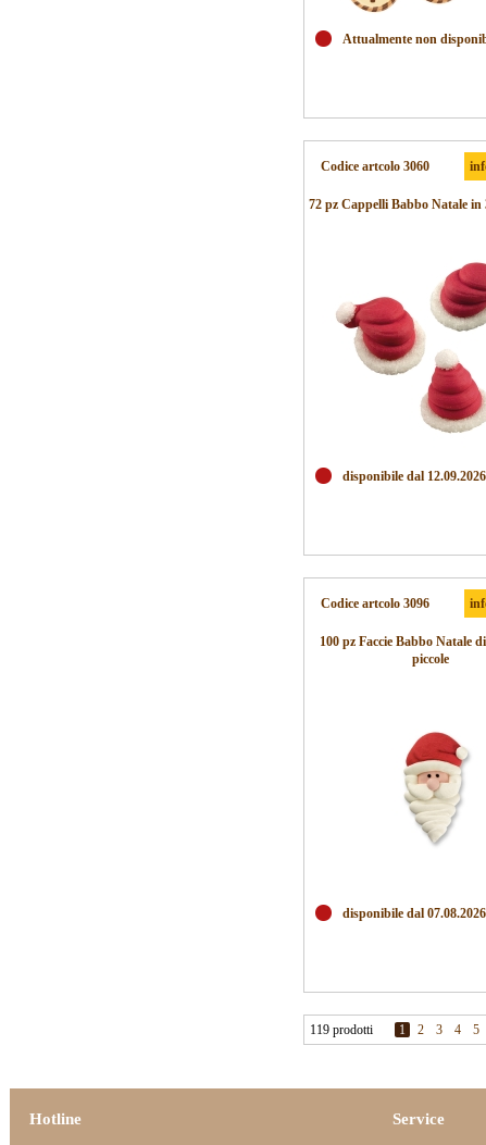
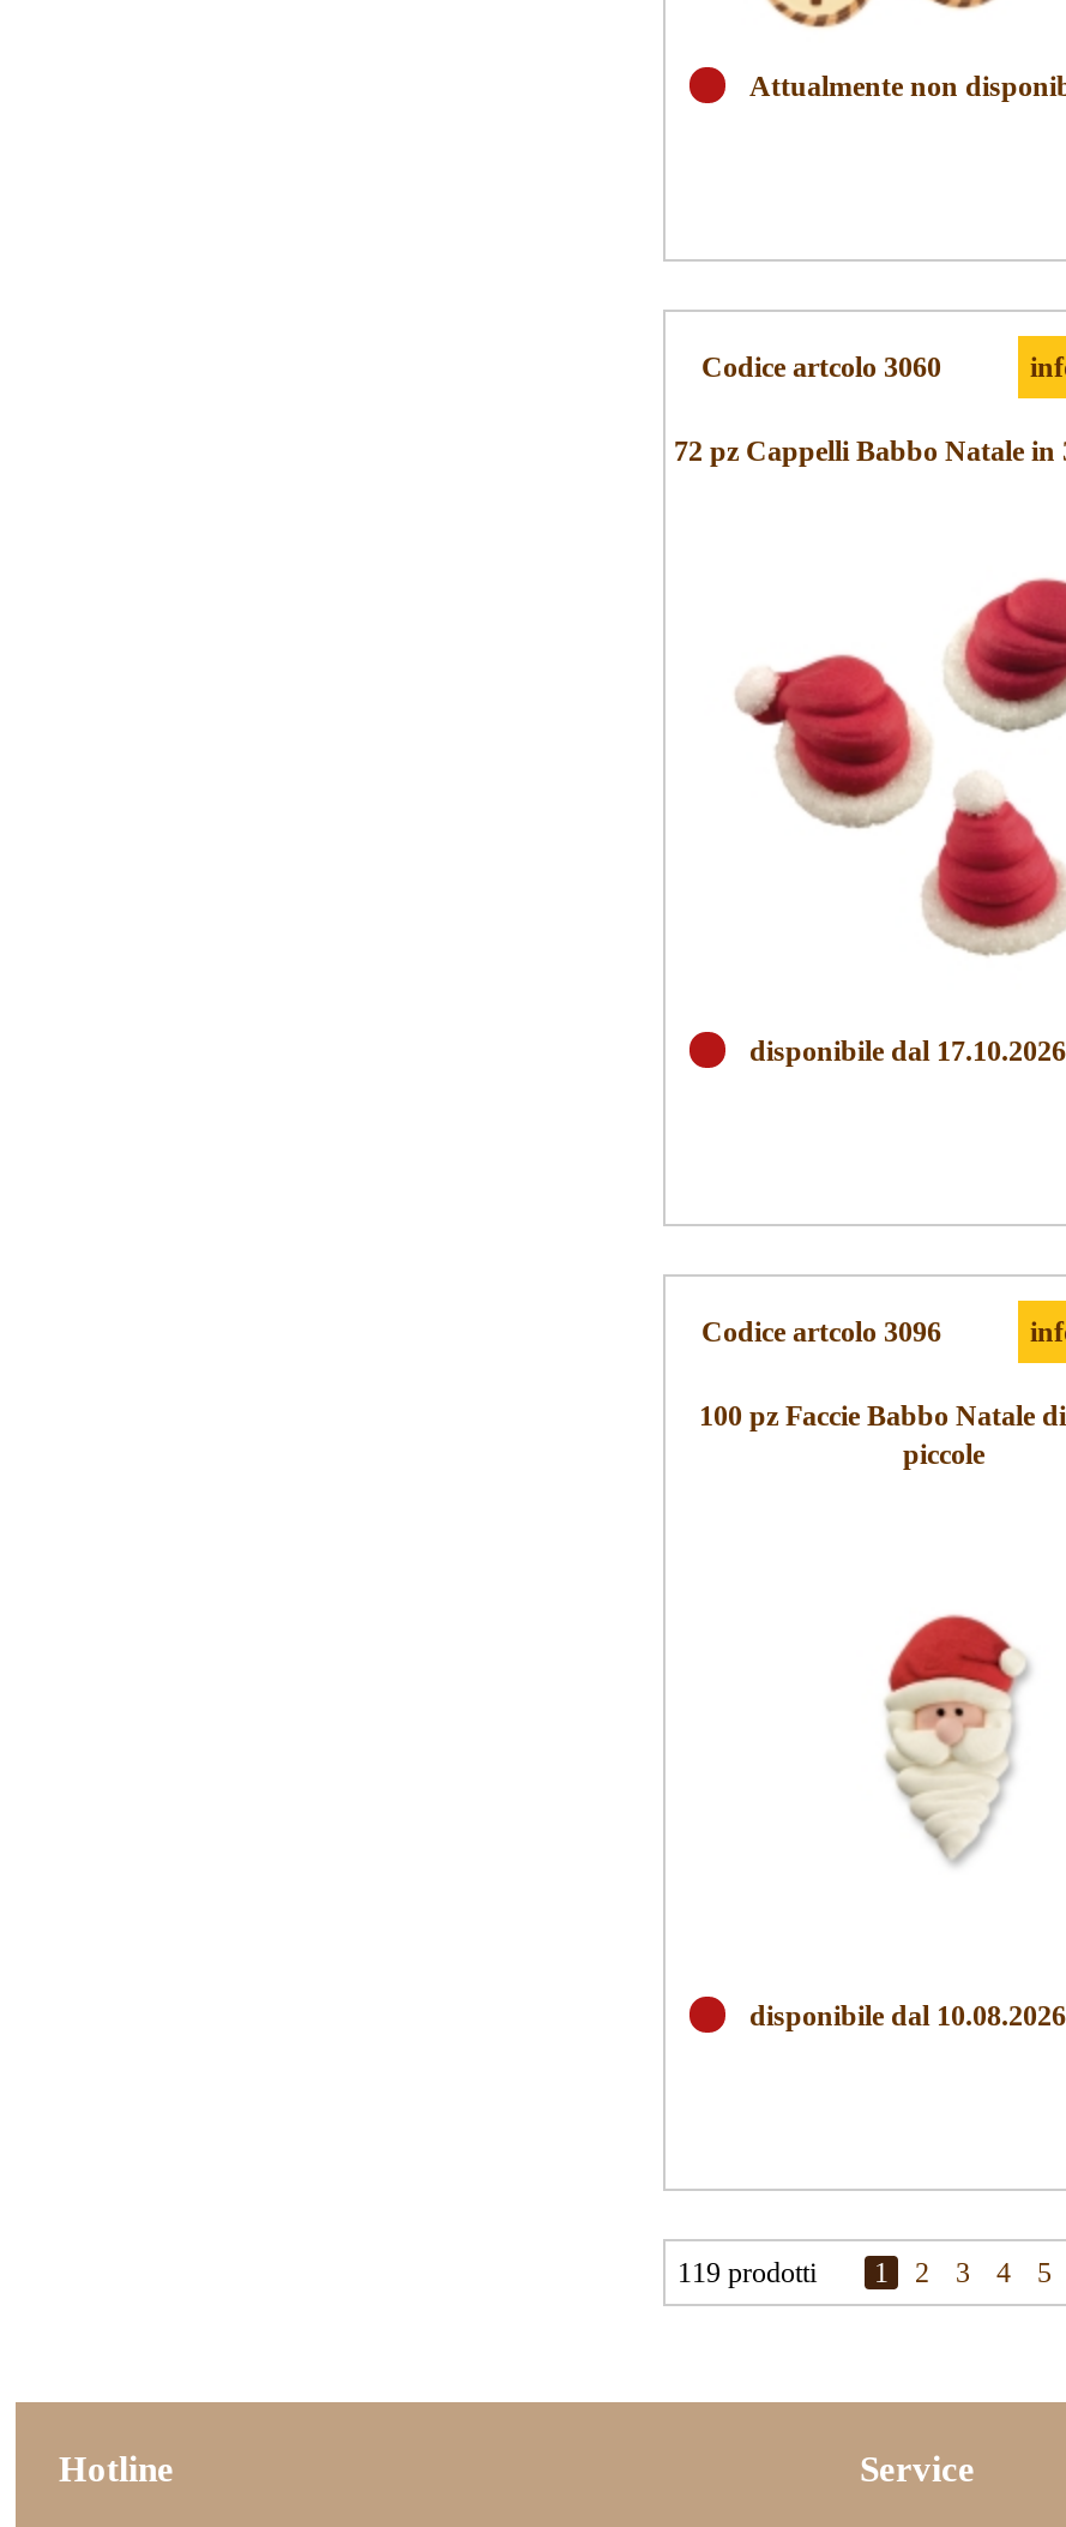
[342,469,486,484] disponibile dal 12.09.2026 -> [749,1034,1066,1068] disponibile dal 17.10.2026
[342,906,486,921] disponibile dal 07.08.2026 -> [749,1999,1066,2033] disponibile dal 10.08.2026

